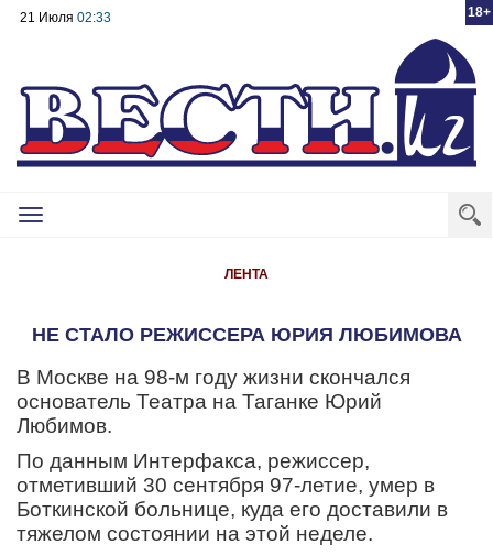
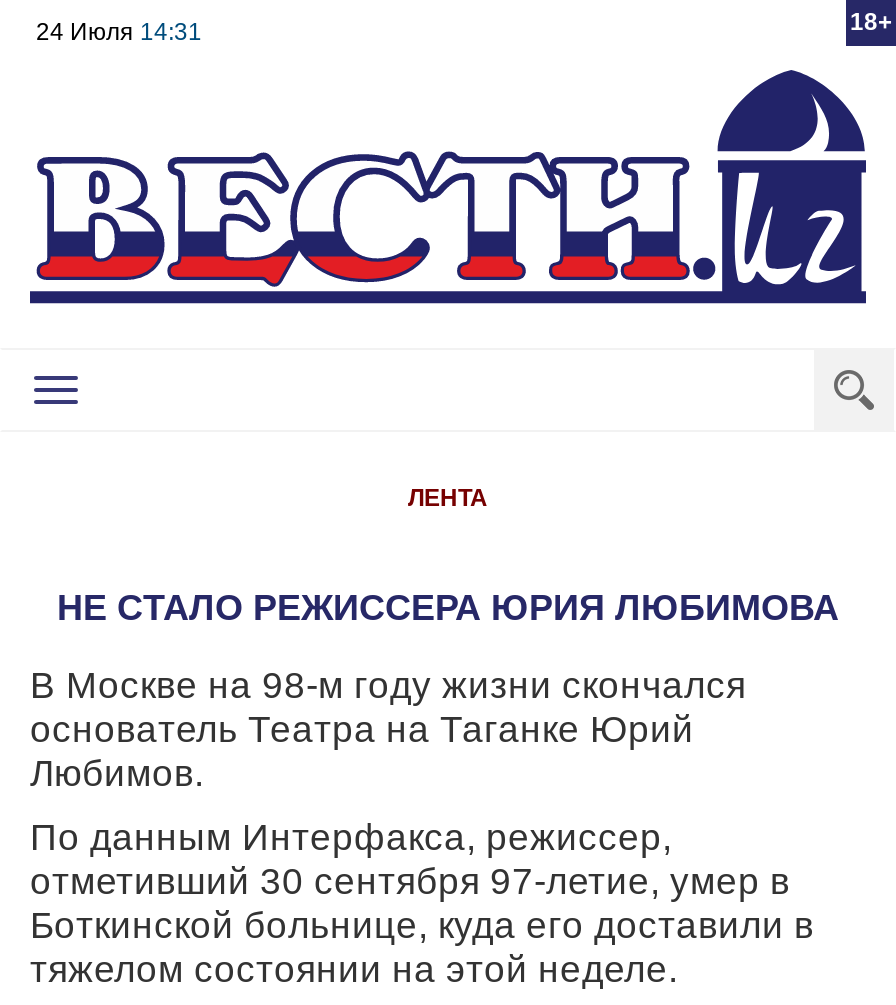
[20,10,111,25] 21 Июля 02:33 -> [36,18,202,46] 24 Июля 14:31

